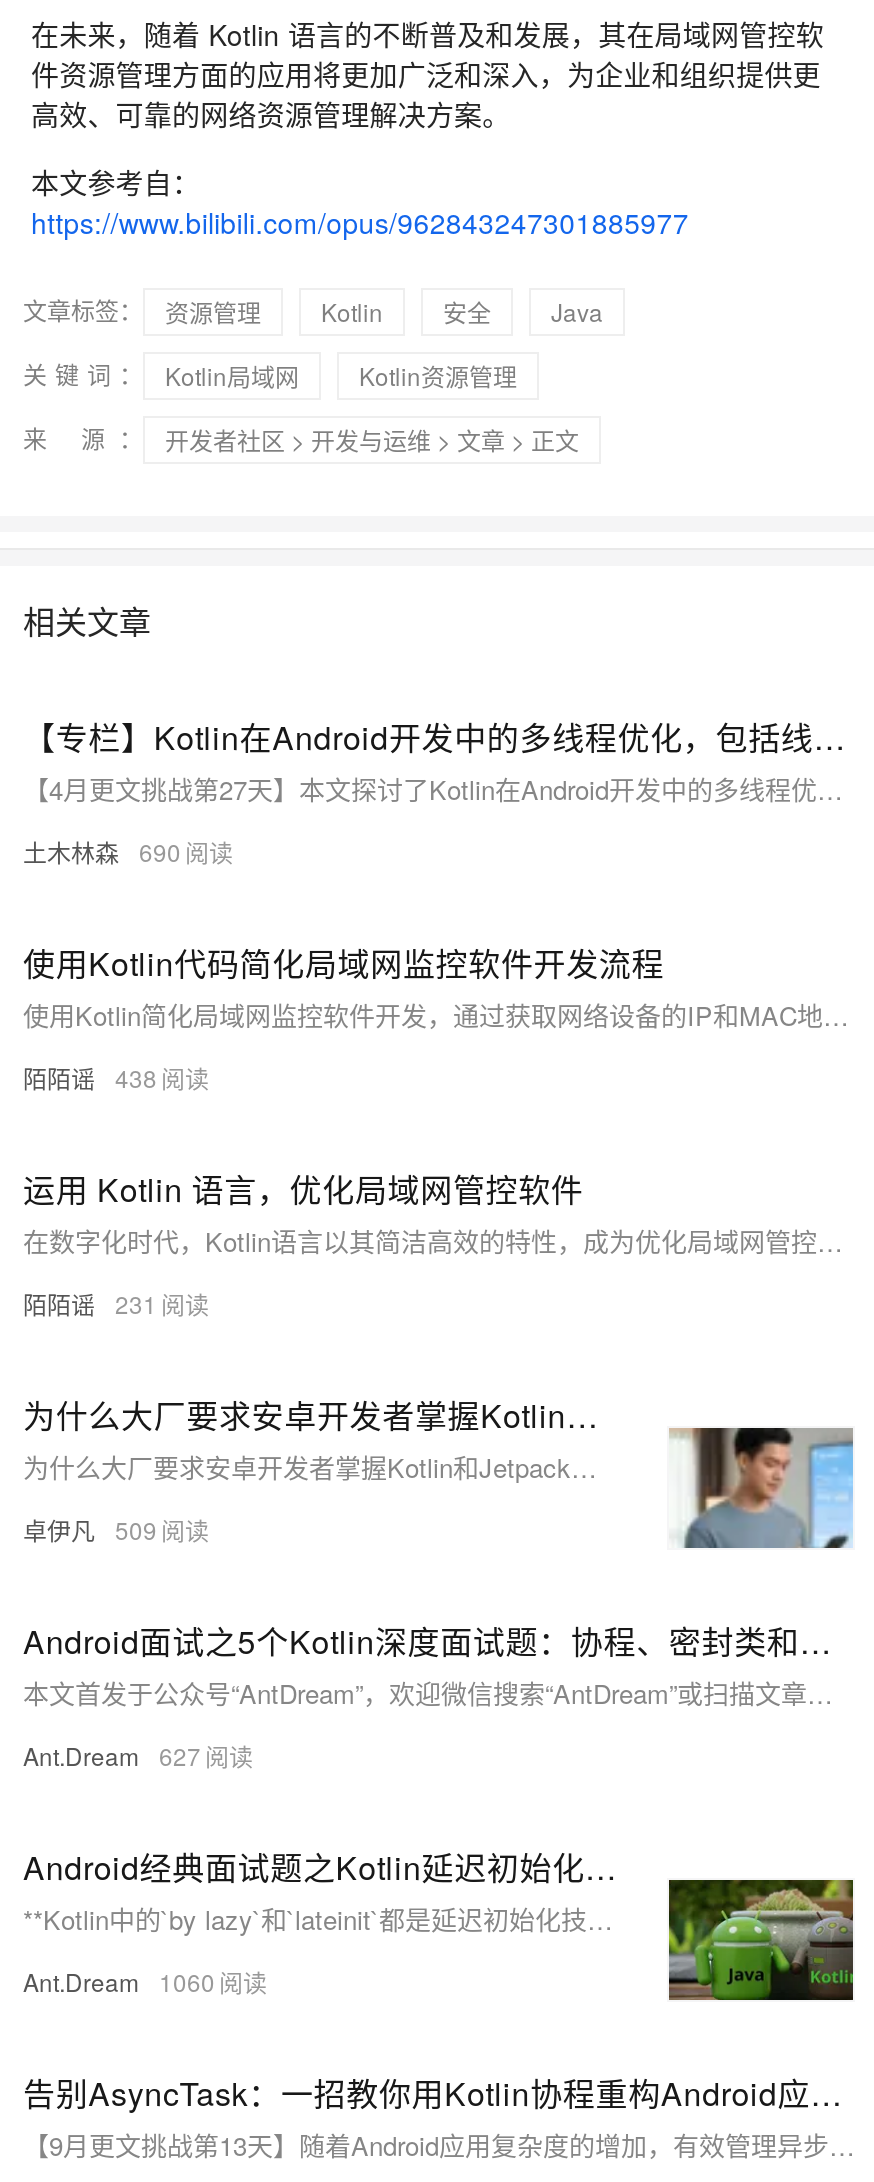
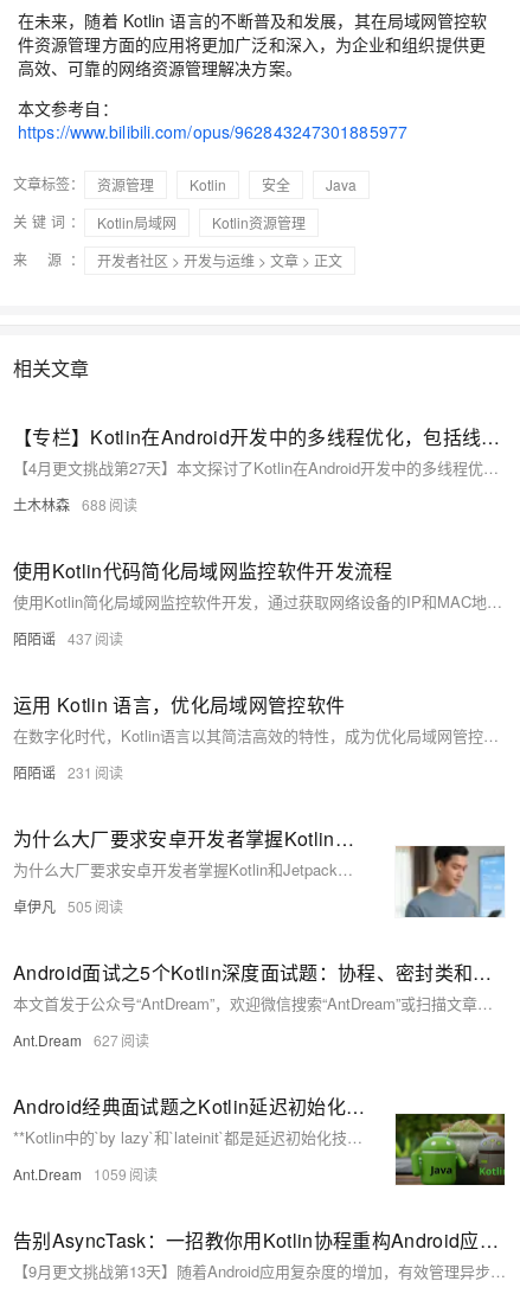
[23,834,181,868] 土木林森 690 -> [13,494,107,514] 土木林森 688
[23,1060,157,1094] 陌陌谣 438 -> [13,628,92,648] 陌陌谣 437
[23,1512,157,1546] 卓伊凡 509 -> [13,896,92,916] 卓伊凡 505
[23,1964,215,1998] Ant.Dream 1060 -> [13,1164,127,1184] Ant.Dream 1059

